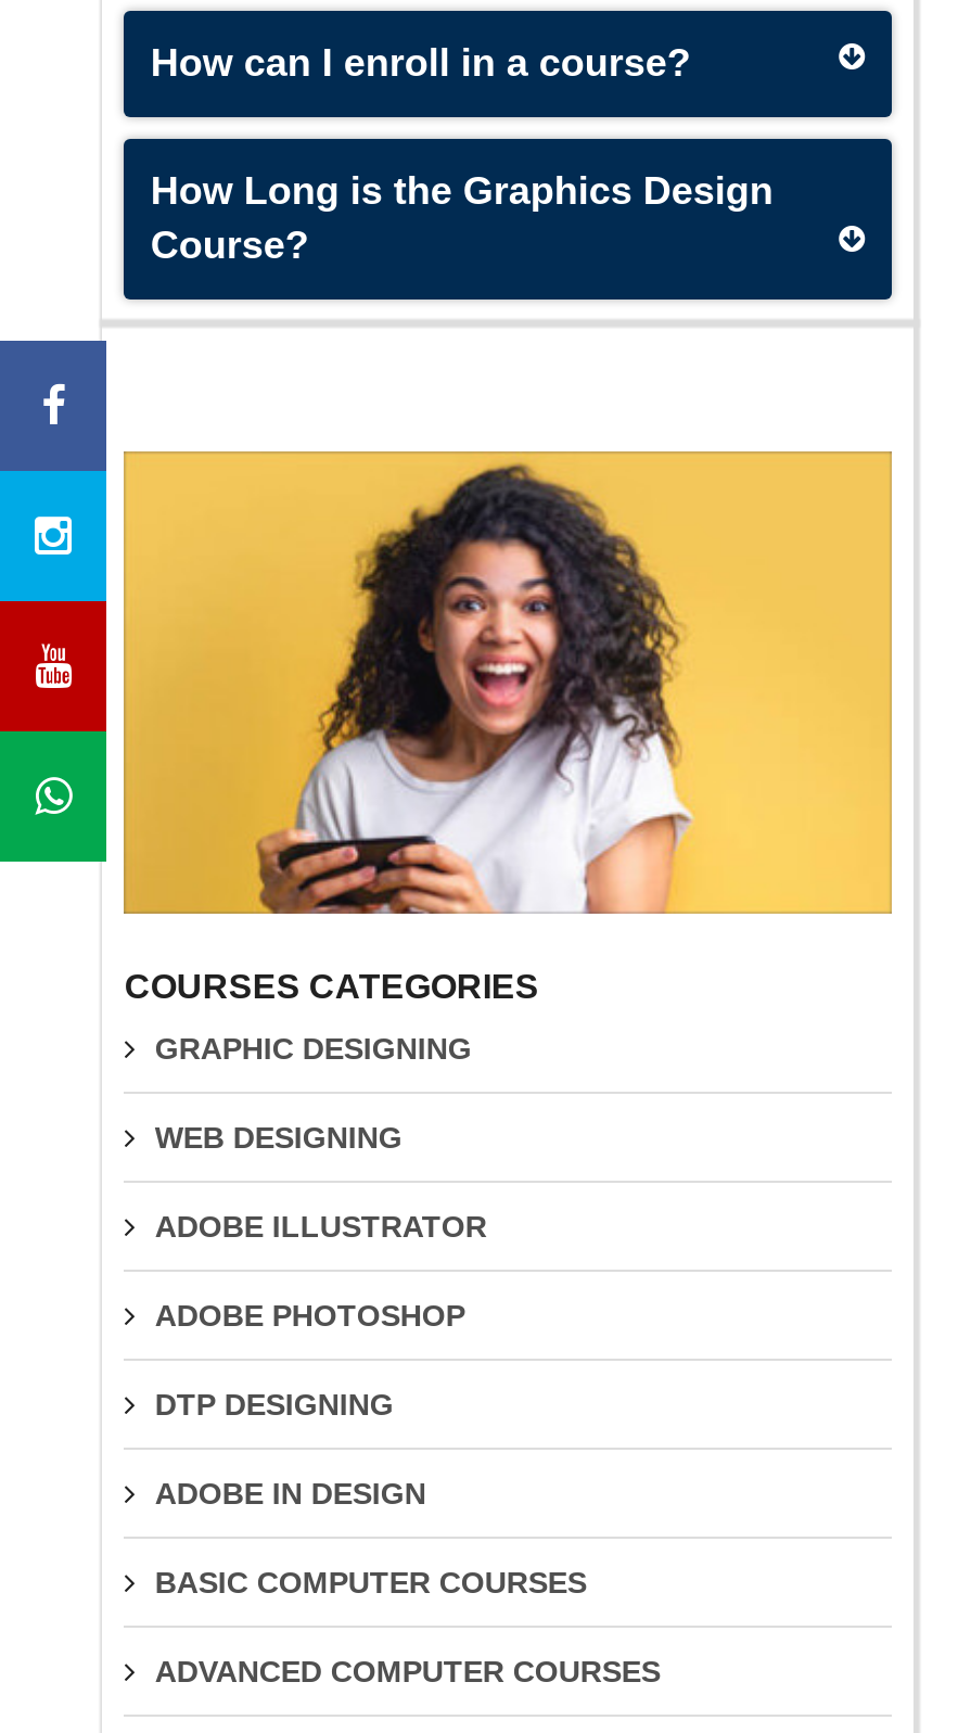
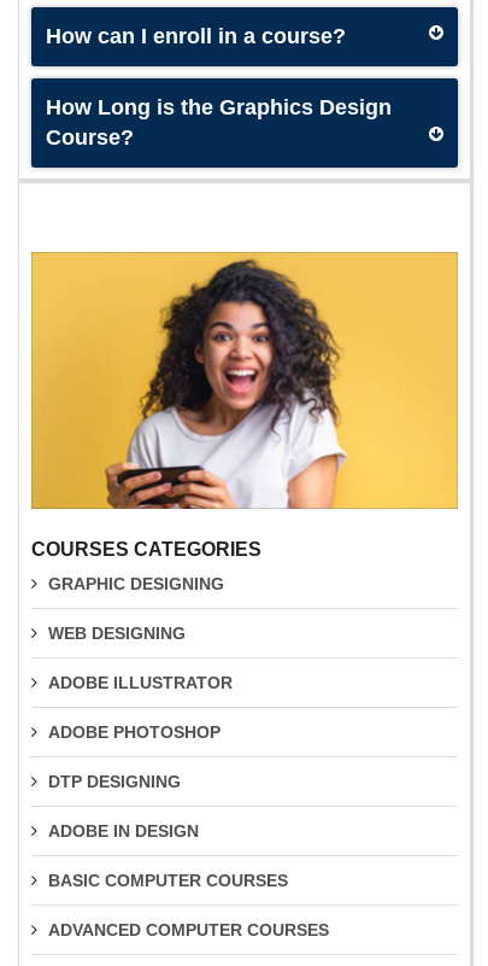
[7,339,108,864] [image] -> none

